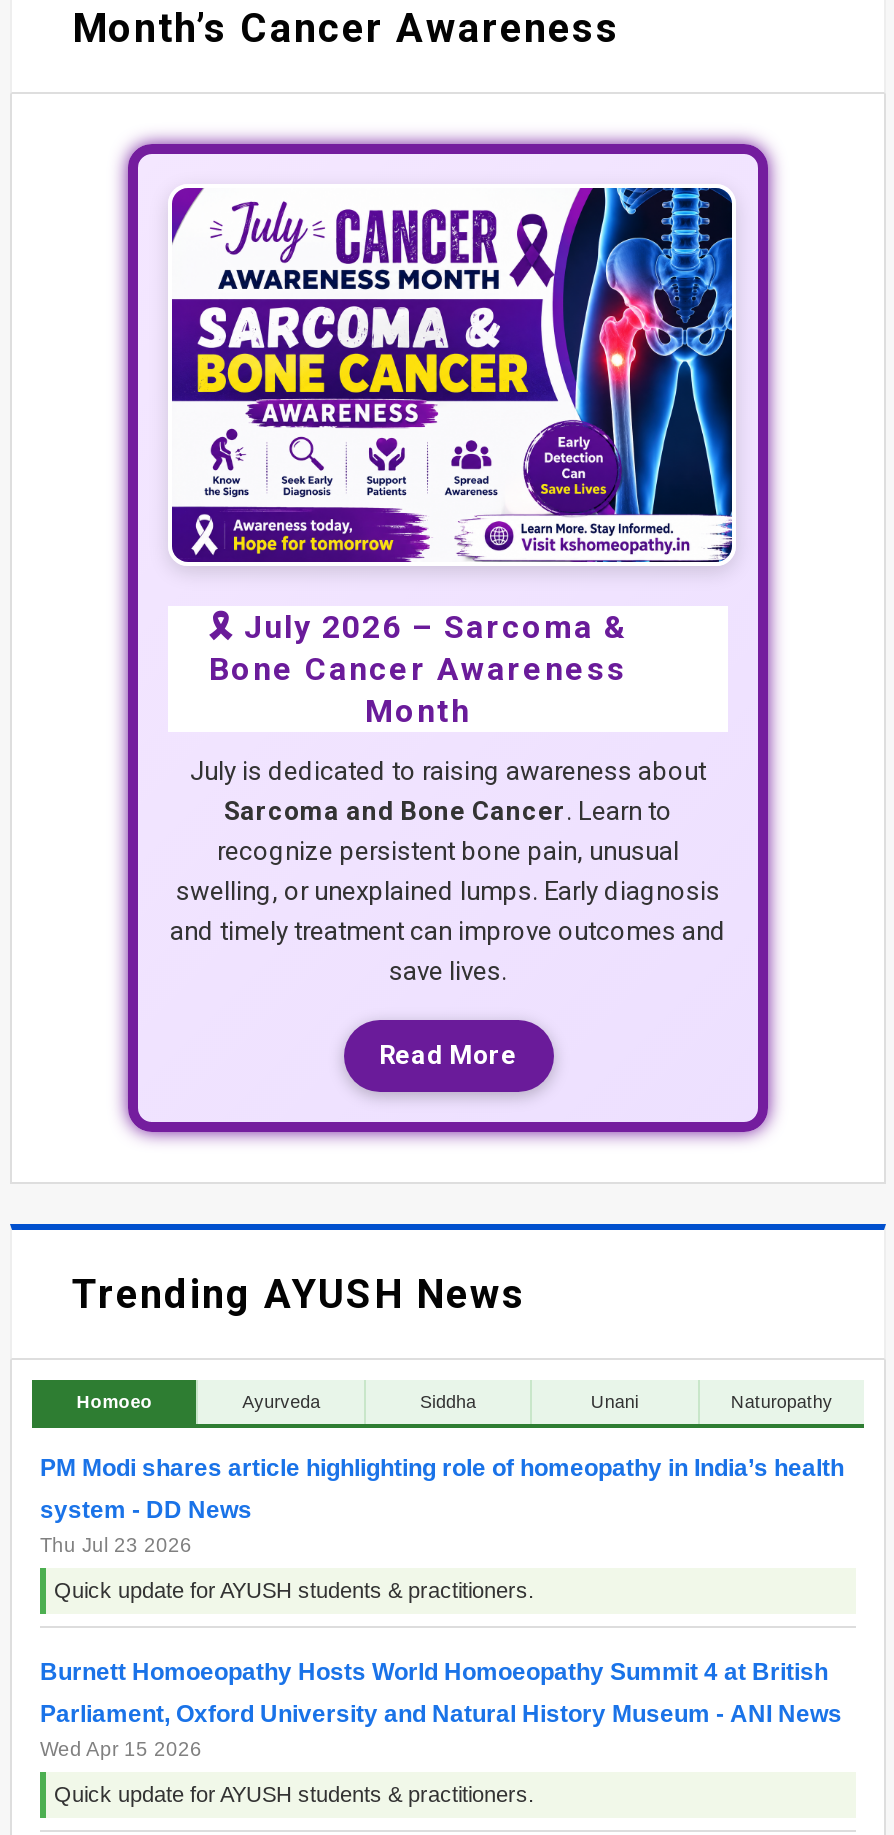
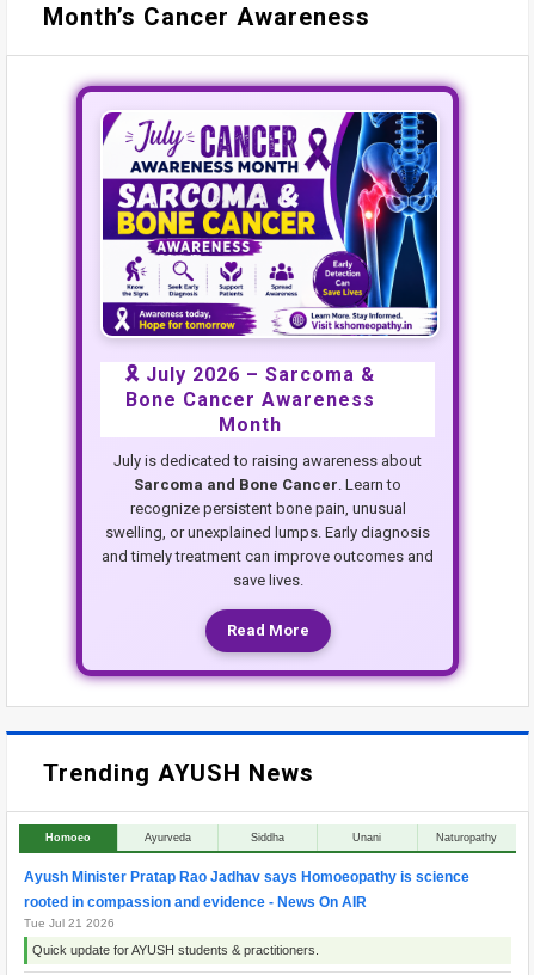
[40,1453,844,1759] PM Modi shares article highlighting role of homeopathy in India’s health | system - DD News | Thu Jul 23 2026 | Quick update for AYUSH students & practitioners. | Burnett Homoeopathy Hosts World Homoeopathy Summit 4 at British | Parliament, Oxford University and Natural History Museum - ANI News | Wed Apr 15 2026 -> [24,868,469,929] Ayush Minister Pratap Rao Jadhav says Homoeopathy is science | rooted in compassion and evidence - News On AIR | Tue Jul 21 2026

